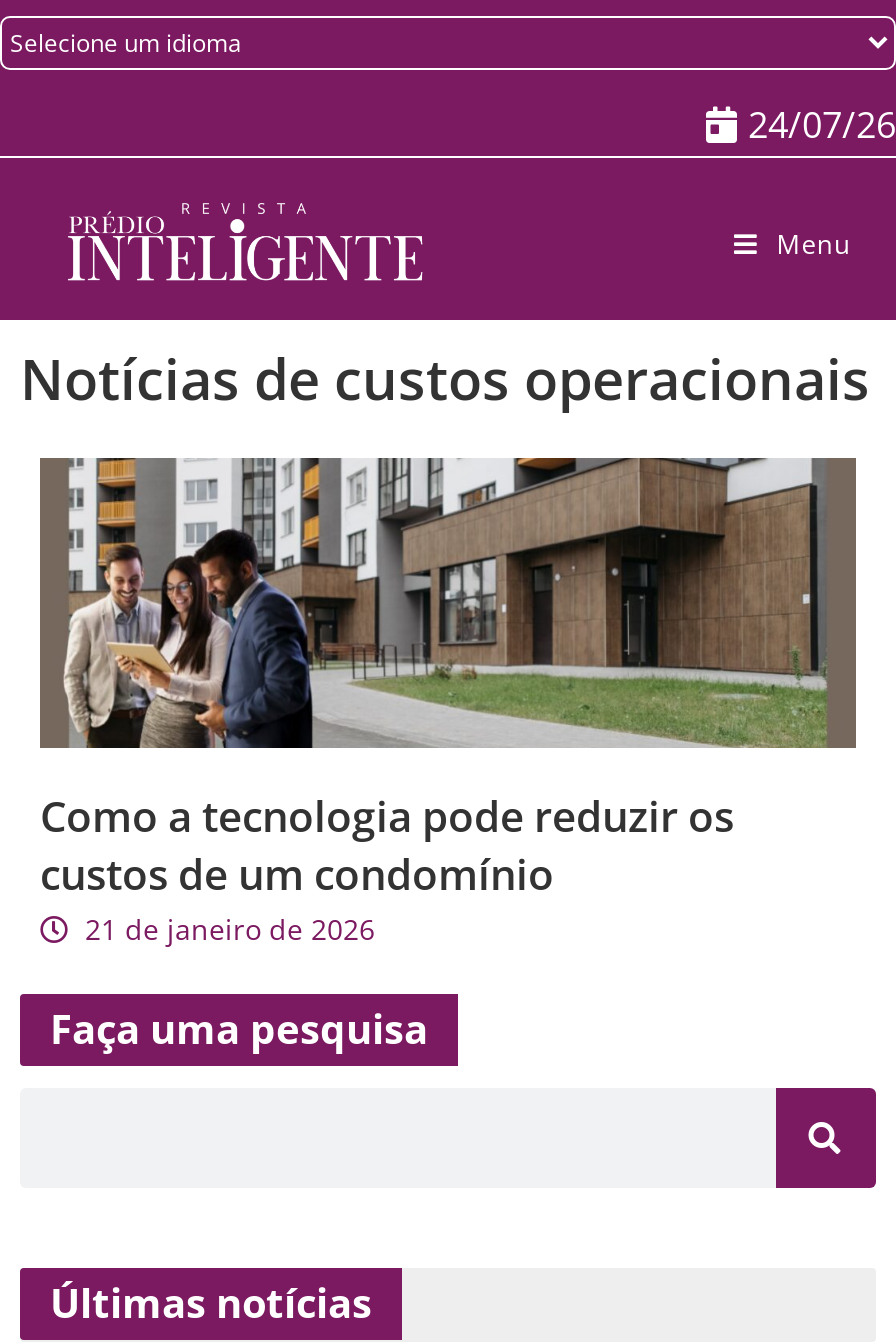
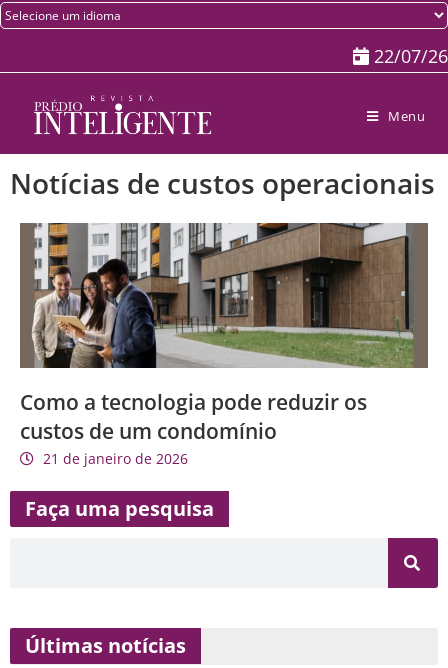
[738,100,896,148] 24/07/26 -> [369,44,448,68] 22/07/26

